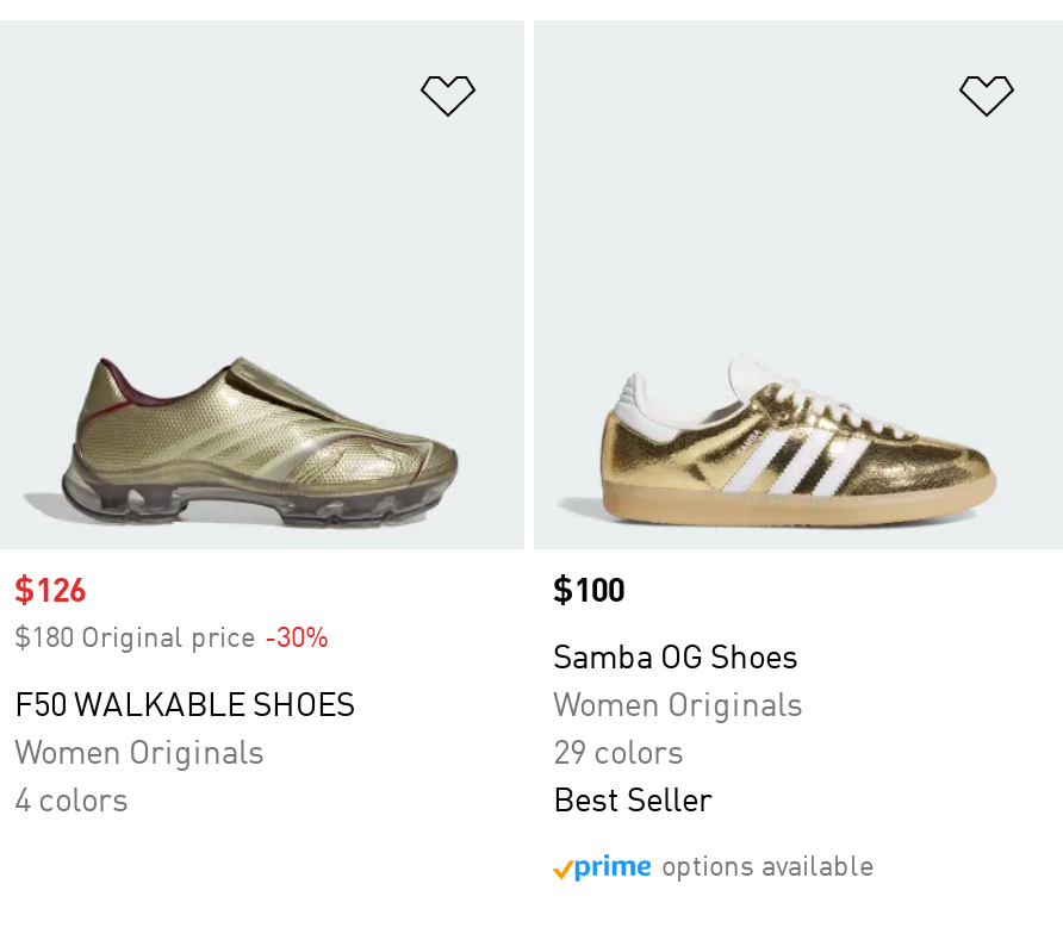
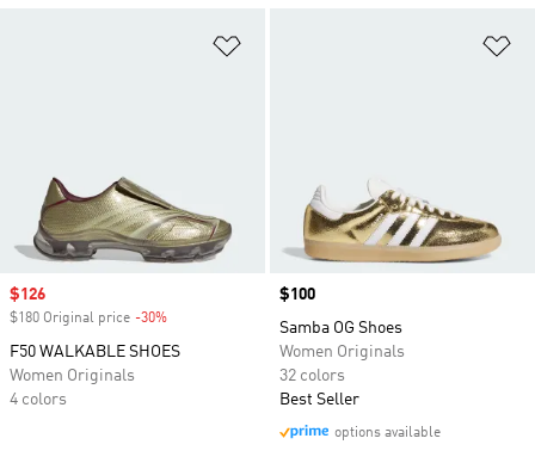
[553,737,684,771] 29 colors -> [279,368,345,384] 32 colors

